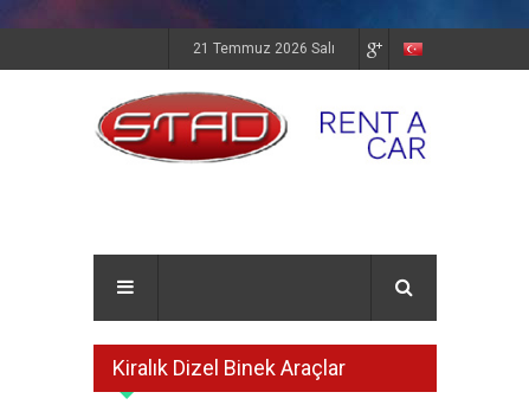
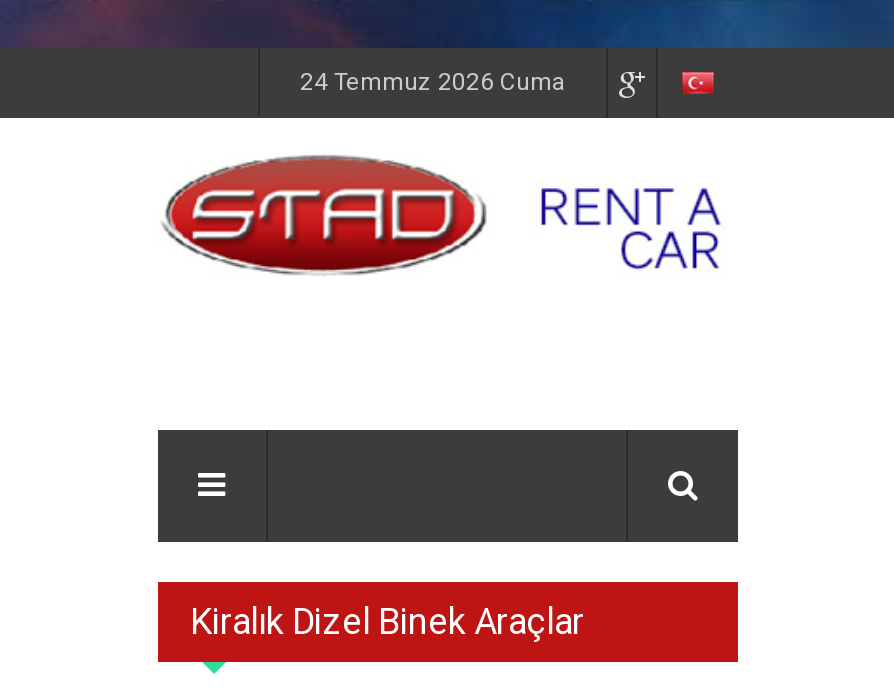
[193,40,335,57] 21 Temmuz 2026 Salı -> [300,68,566,96] 24 Temmuz 2026 Cuma

